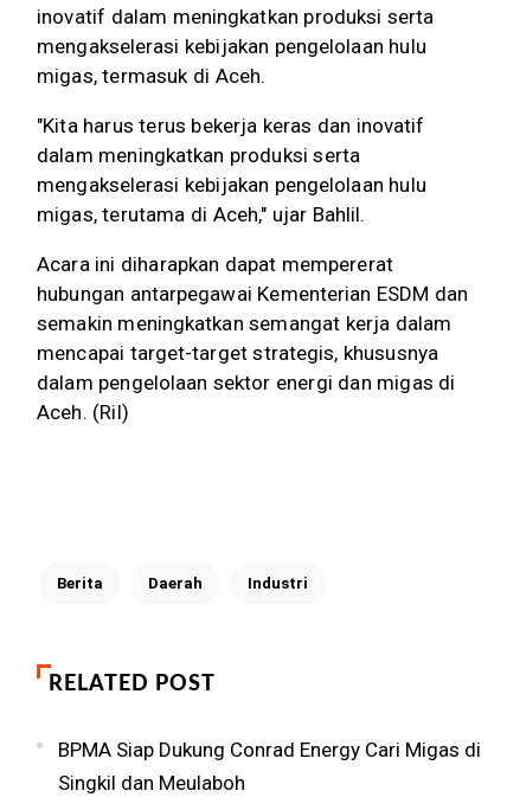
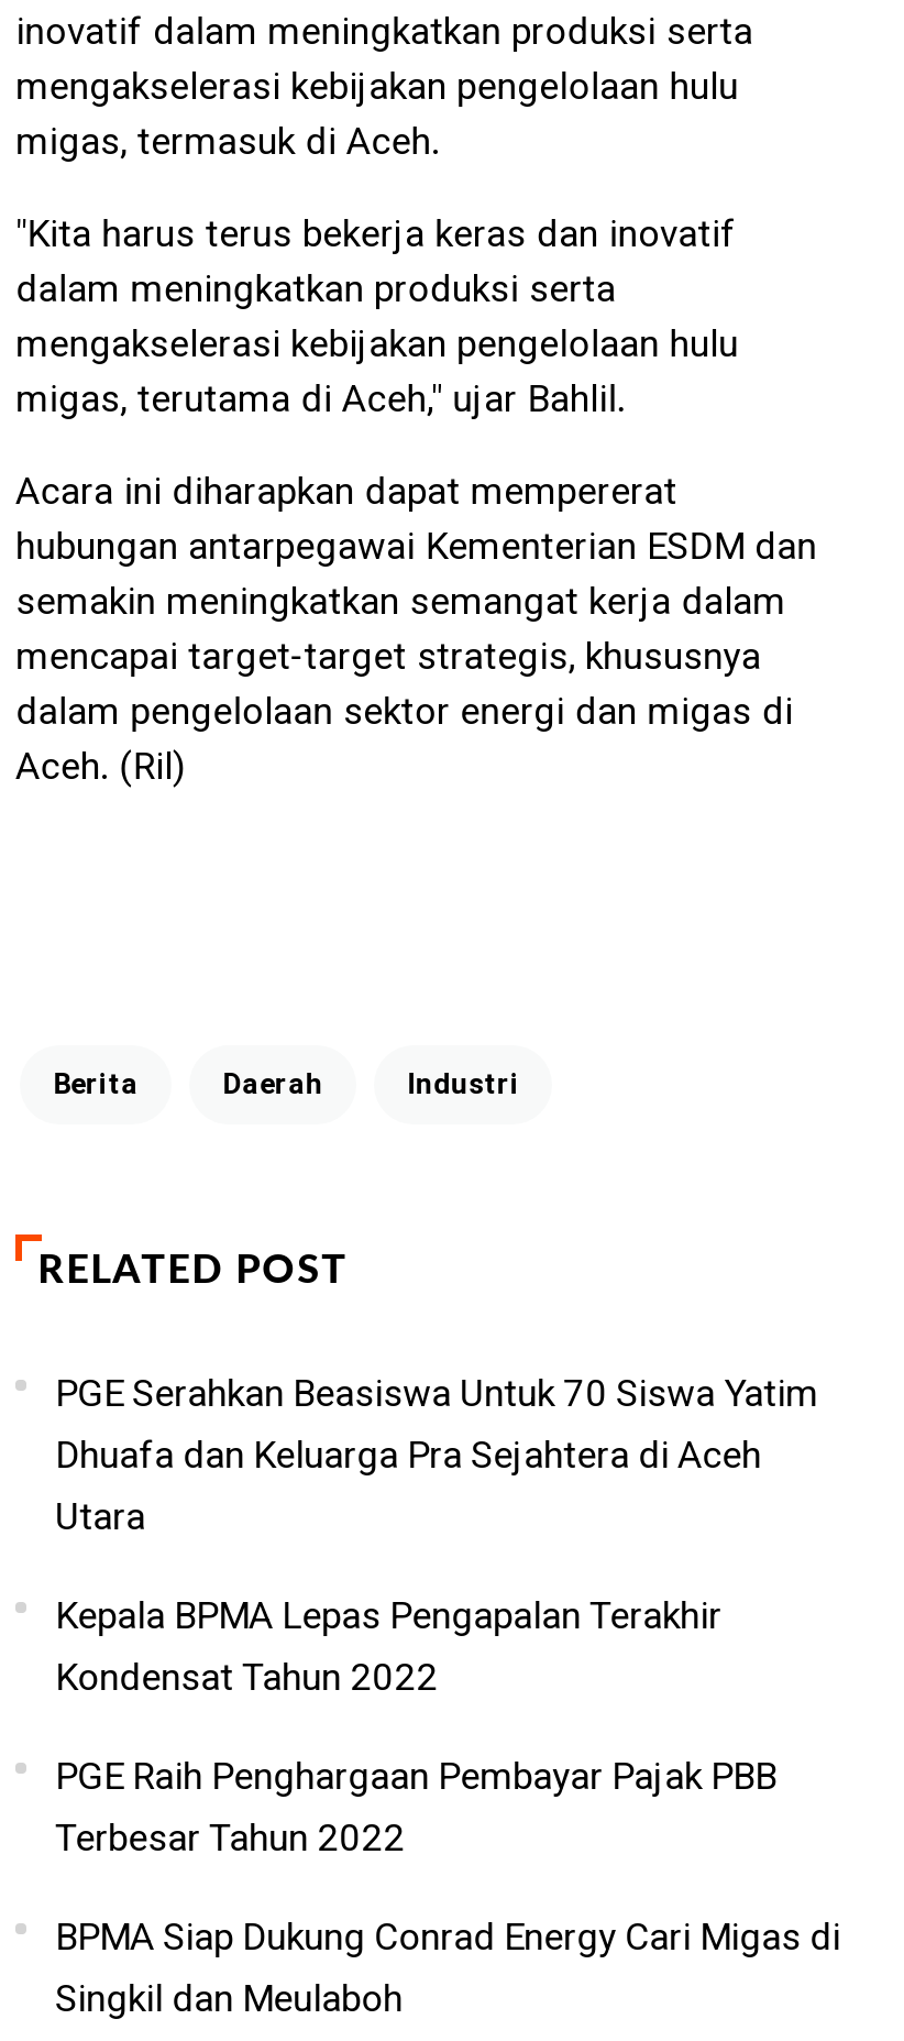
none -> [55,1370,819,1858] PGE Serahkan Beasiswa Untuk 70 Siswa Yatim | Dhuafa dan Keluarga Pra Sejahtera di Aceh | Utara | Kepala BPMA Lepas Pengapalan Terakhir | Kondensat Tahun 2022 | PGE Raih Penghargaan Pembayar Pajak PBB | Terbesar Tahun 2022

